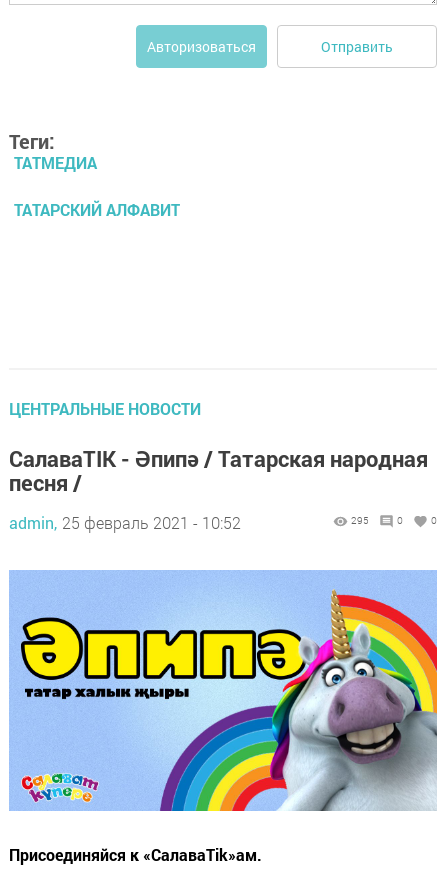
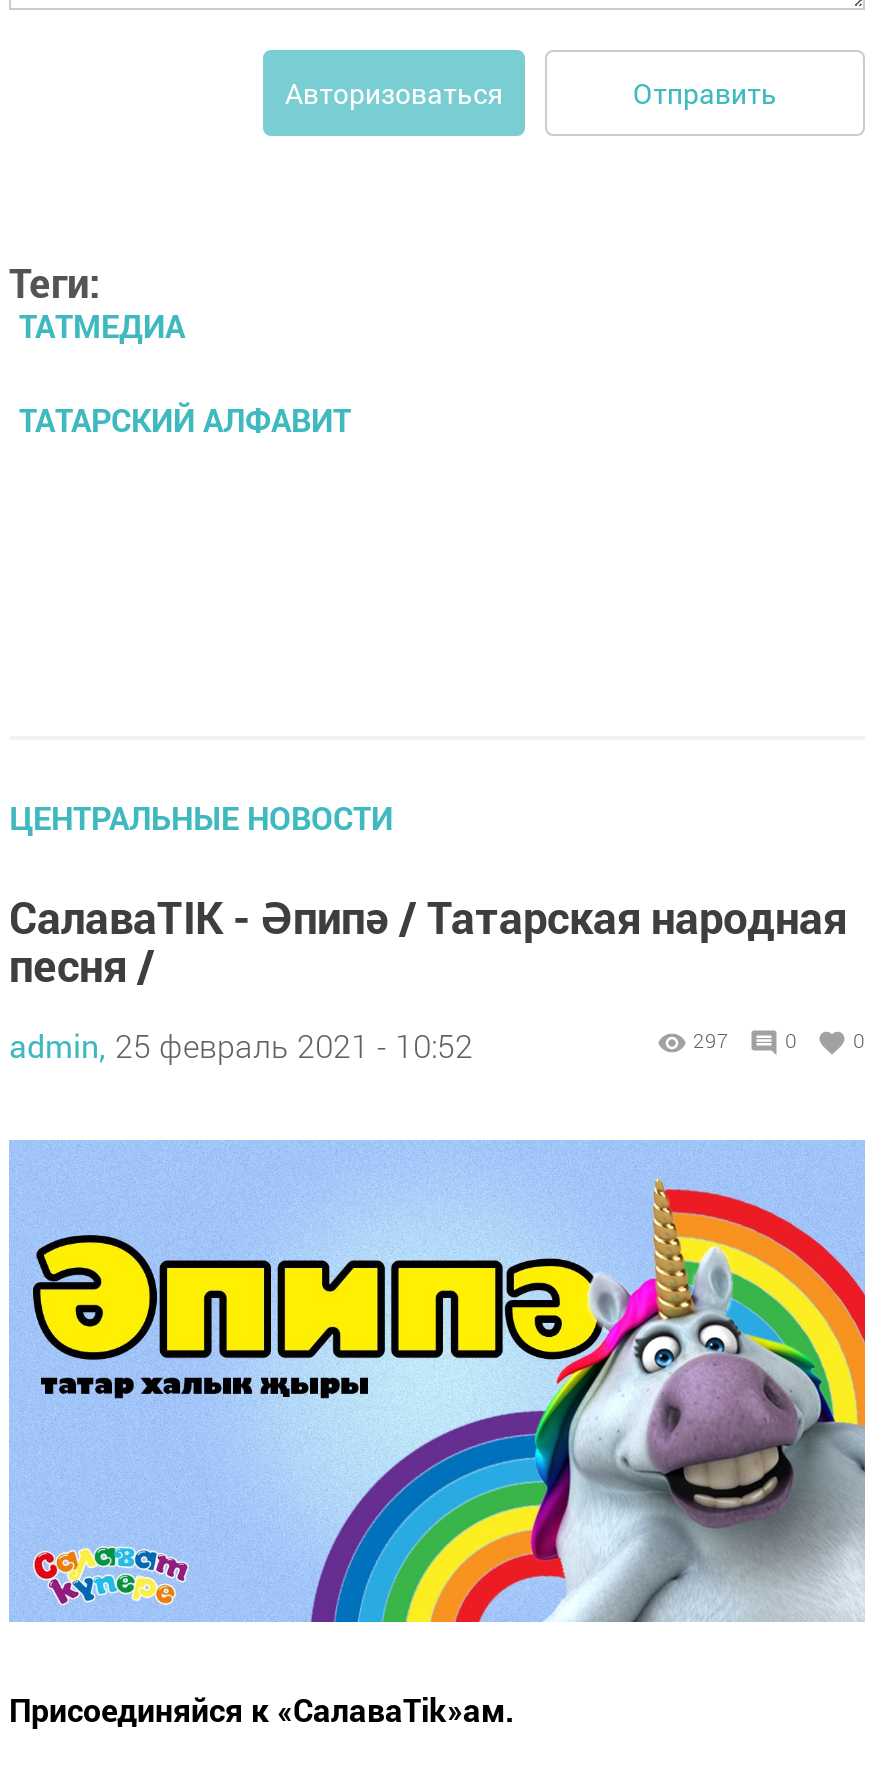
[351,514,369,527] 295 -> [693,1028,729,1054] 297

